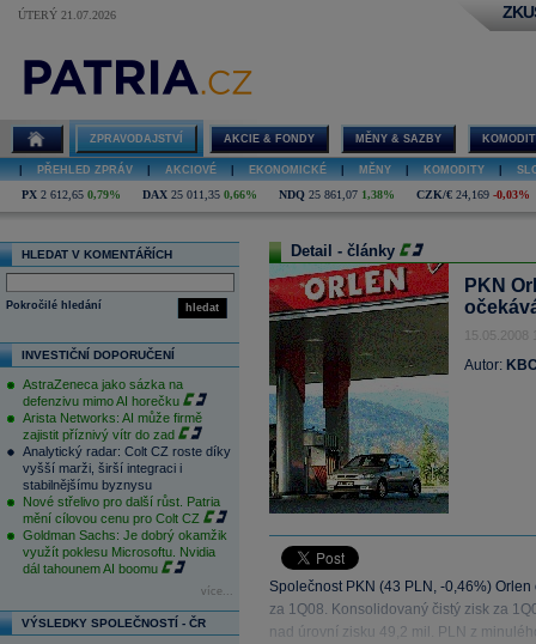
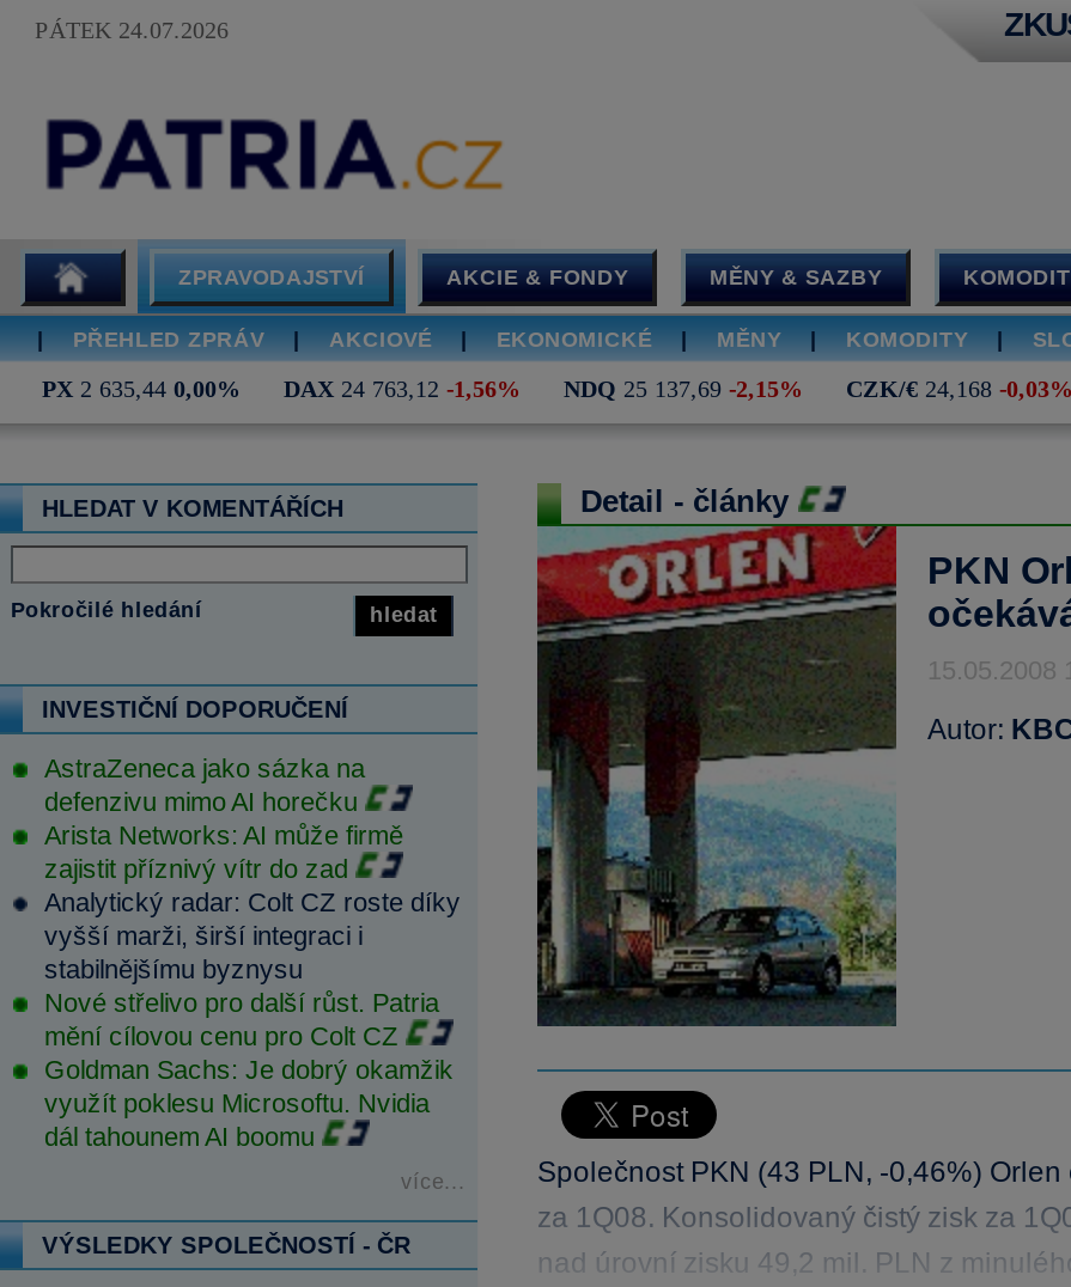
[18,8,116,22] ÚTERÝ 21.07.2026 -> [35,17,229,43] PÁTEK 24.07.2026
[22,188,121,201] PX 2 612,65 0,79% -> [42,376,241,402] PX 2 635,44 0,00%
[142,188,257,201] DAX 25 011,35 0,66% -> [284,376,521,402] DAX 24 763,12 -1,56%
[279,188,395,201] NDQ 25 861,07 1,38% -> [564,376,803,402] NDQ 25 137,69 -2,15%
[416,188,530,201] CZK/€ 24,169 -0,03% -> [846,376,1071,402] CZK/€ 24,168 -0,03%

